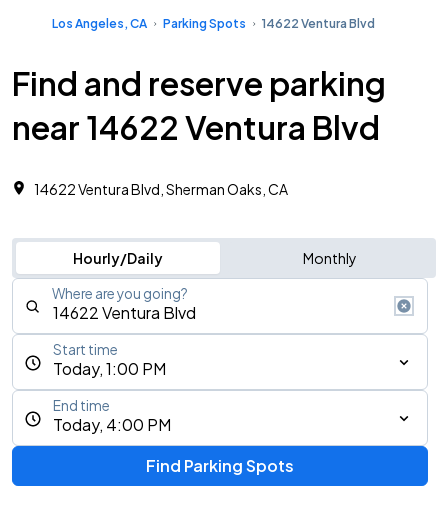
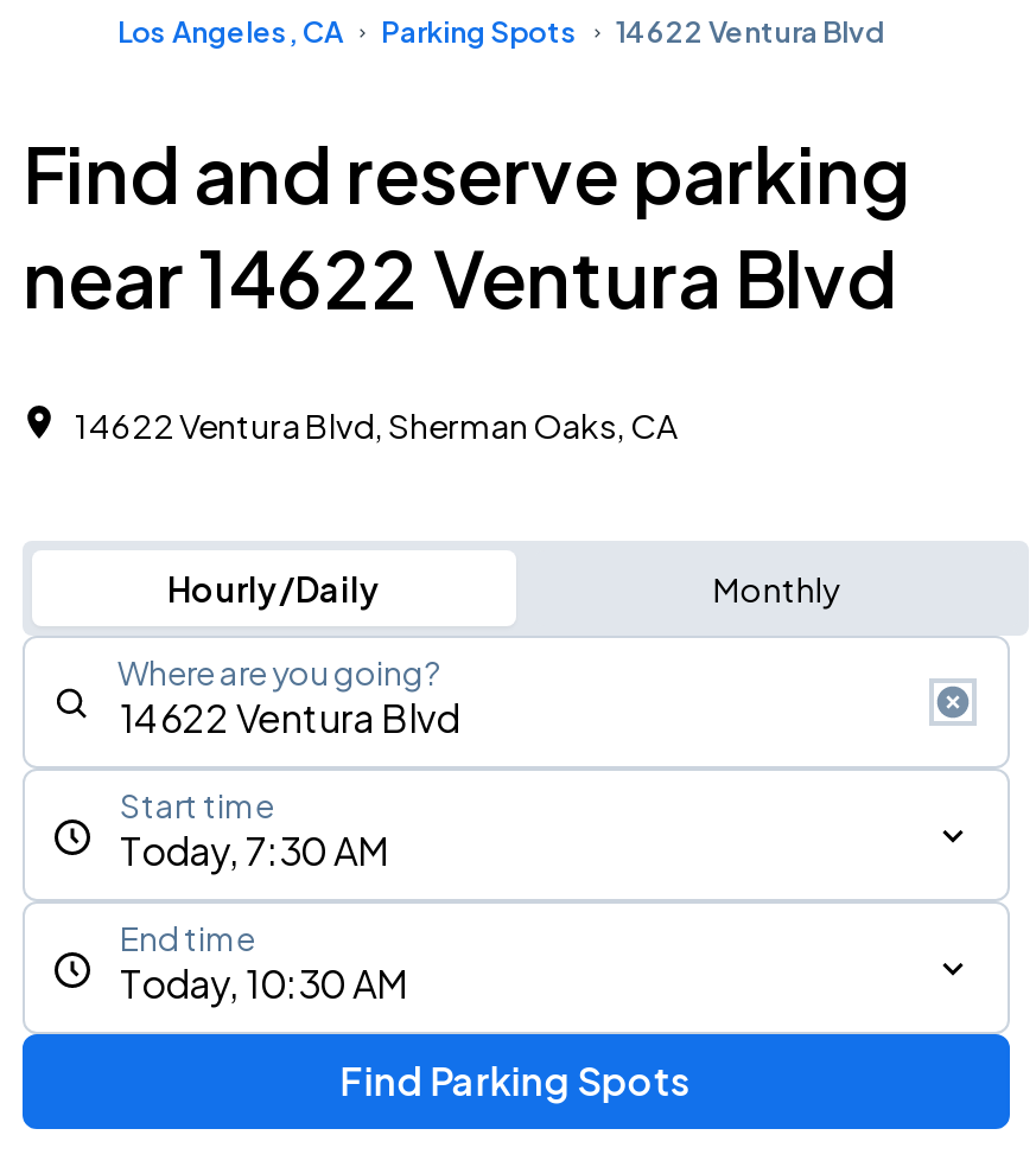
[53,358,166,379] Today, 1:00 PM -> [120,825,388,875] Today, 7:30 AM
[53,414,171,435] Today, 4:00 PM -> [120,958,407,1008] Today, 10:30 AM

